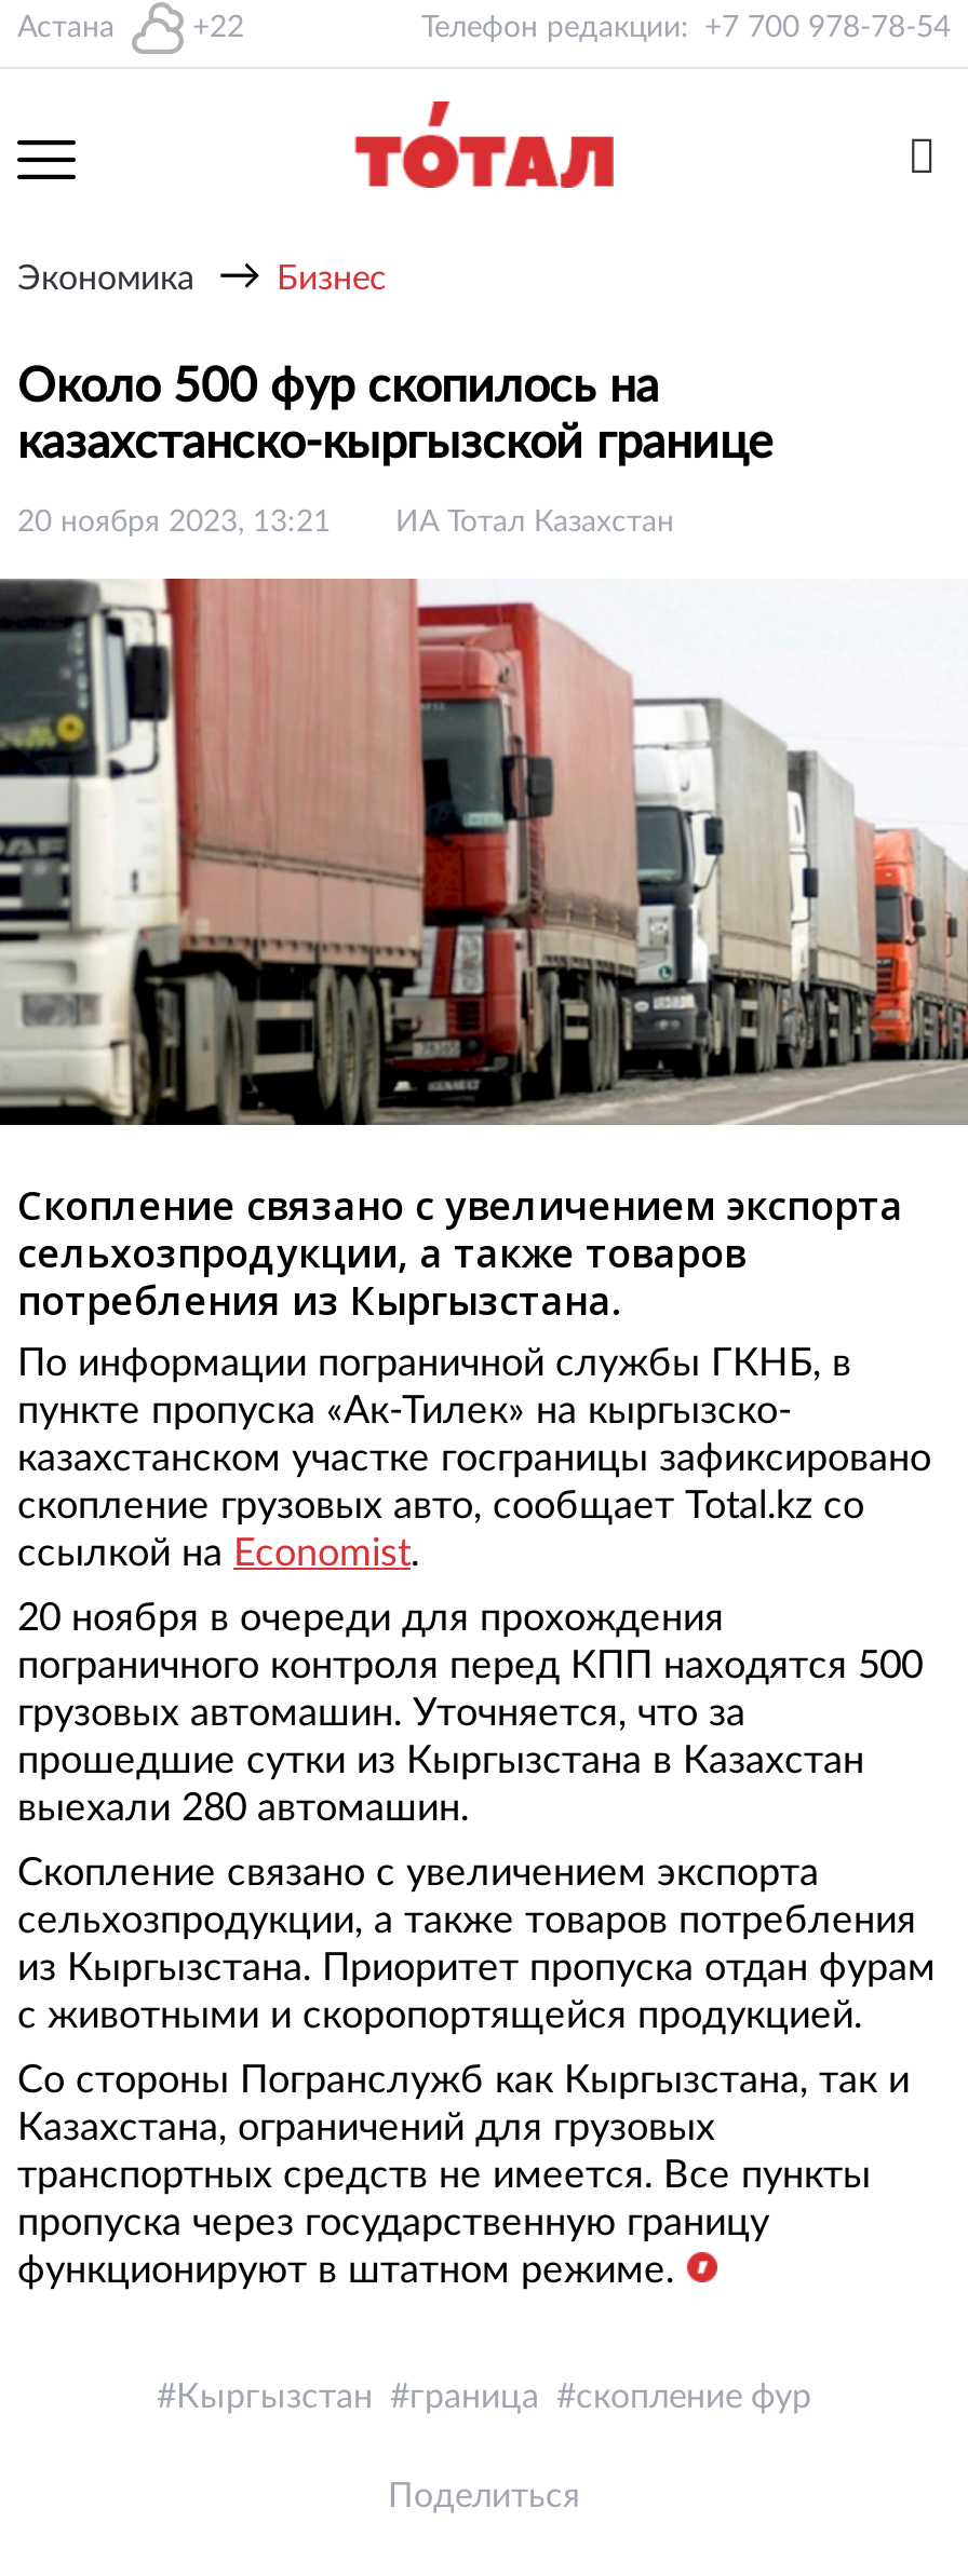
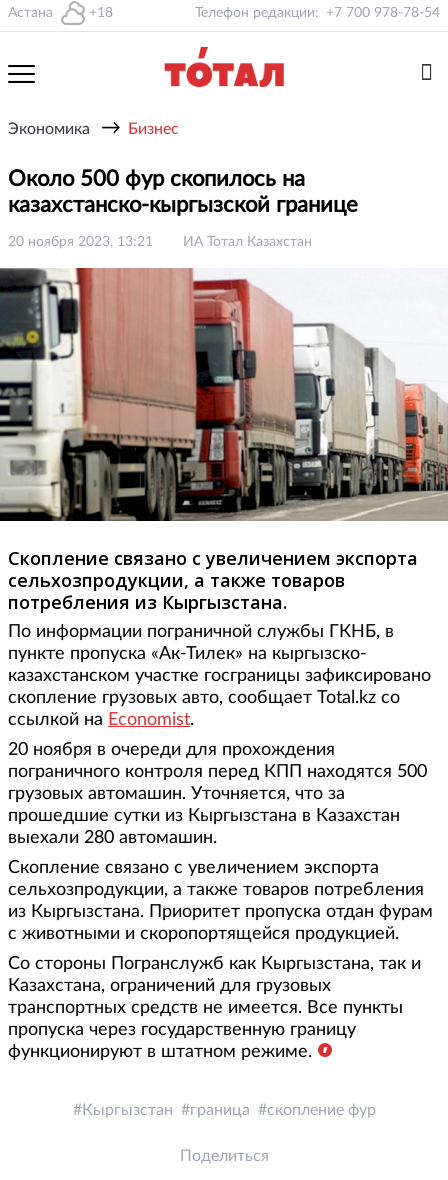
[192,13,244,43] +22 -> [89,6,113,20] +18

